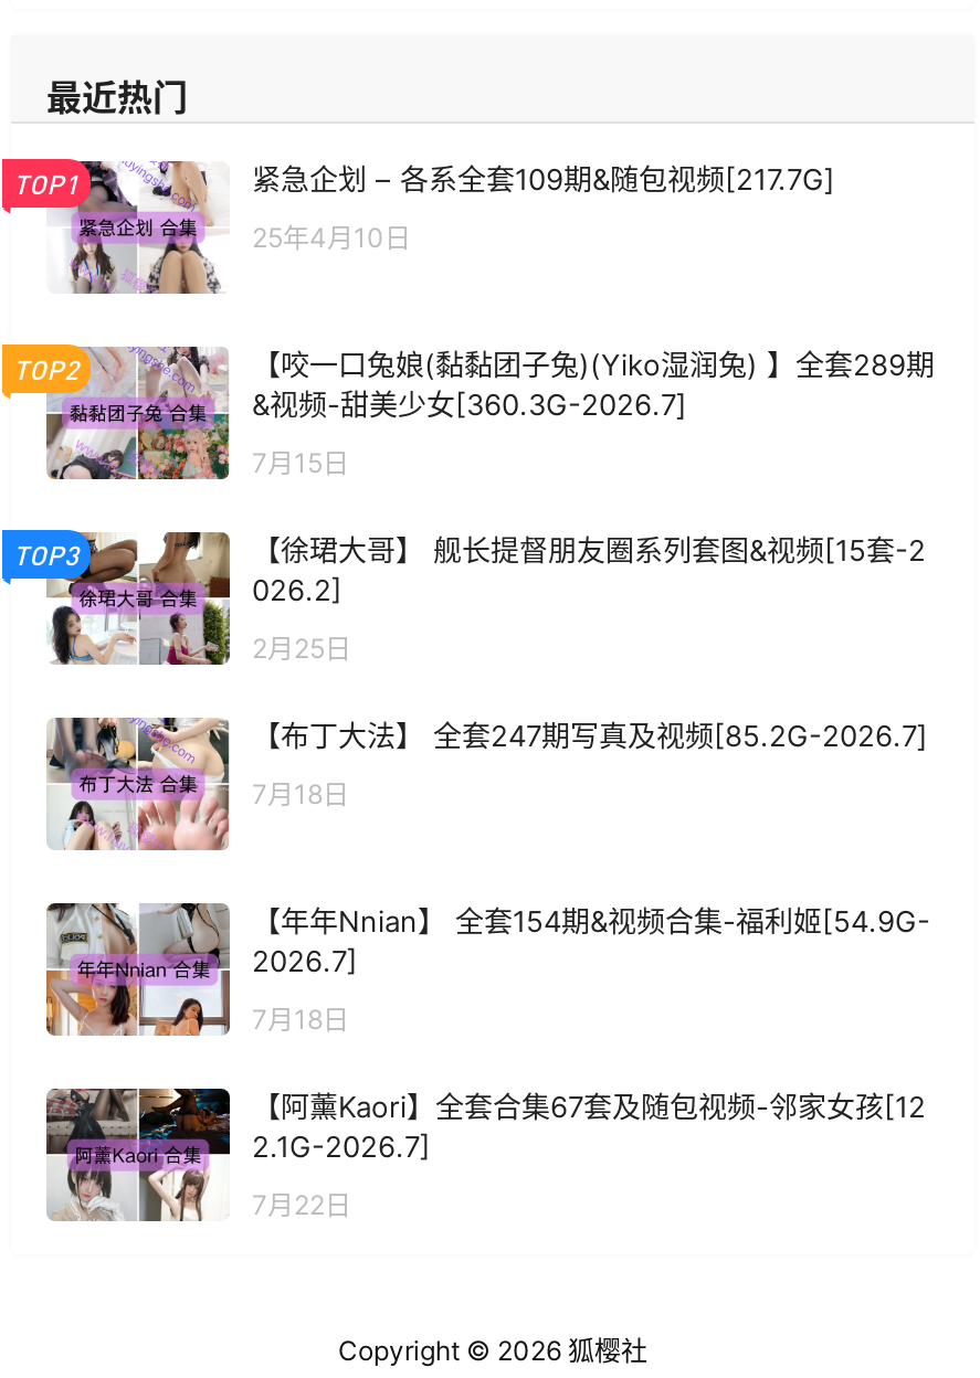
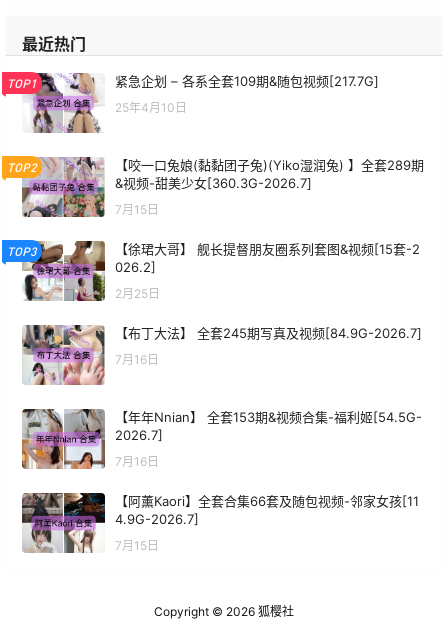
[252,717,928,753] 【布丁大法】 全套247期写真及视频[85.2G-2026.7] -> [115,325,422,341] 【布丁大法】 全套245期写真及视频[84.9G-2026.7]
[252,777,349,810] 7月18日 -> [115,352,159,367] 7月16日
[252,903,930,938] 【年年Nnian】 全套154期&视频合集-福利姬[54.9G- -> [115,409,422,425] 【年年Nnian】 全套153期&视频合集-福利姬[54.5G-
[252,1002,349,1035] 7月18日 -> [115,454,159,469] 7月16日
[252,1088,926,1163] 【阿薰Kaori】全套合集67套及随包视频-邻家女孩[12 | 2.1G-2026.7] -> [115,493,419,527] 【阿薰Kaori】全套合集66套及随包视频-邻家女孩[11 | 4.9G-2026.7]
[252,1188,351,1221] 7月22日 -> [115,538,159,553] 7月15日

